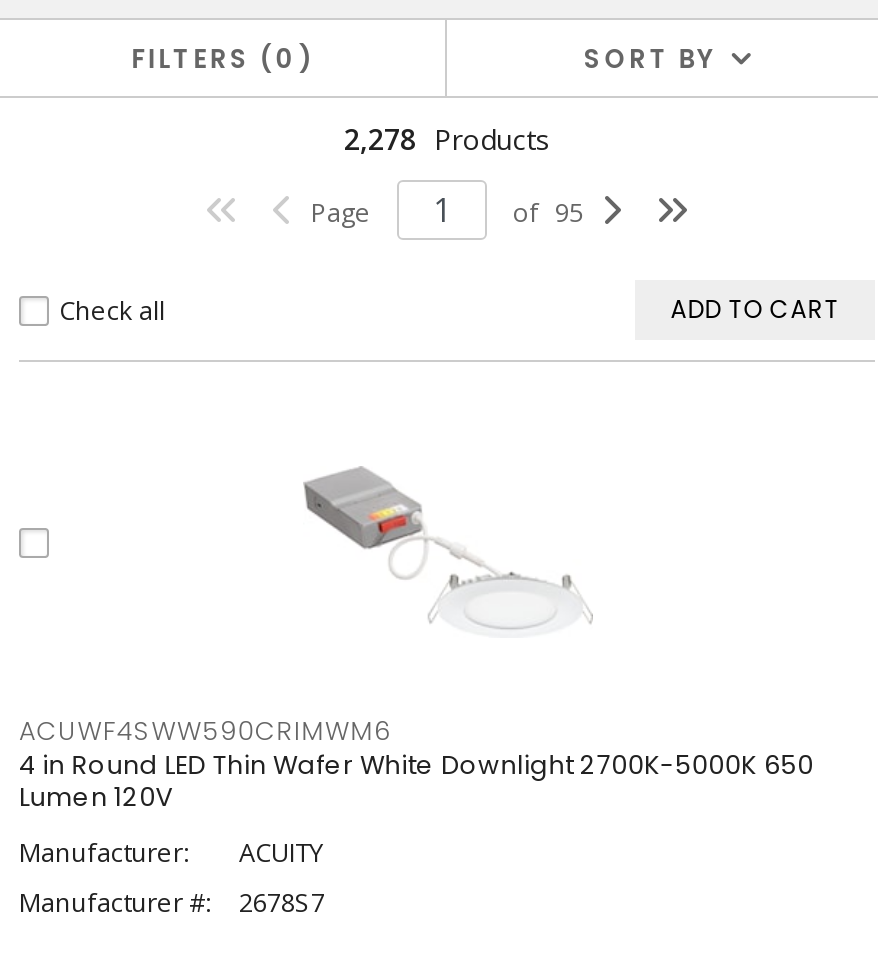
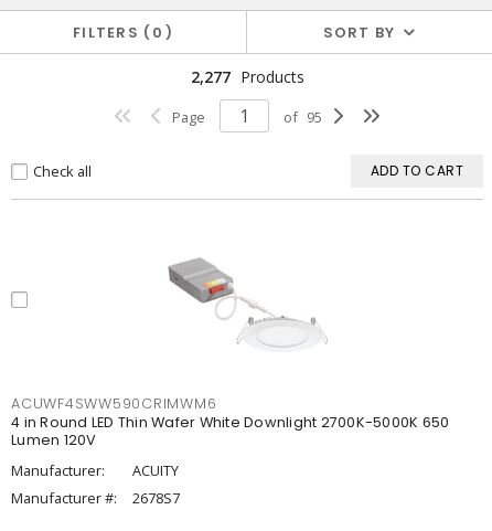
[344,120,550,158] 2,278 Products -> [190,66,304,87] 2,277 Products

